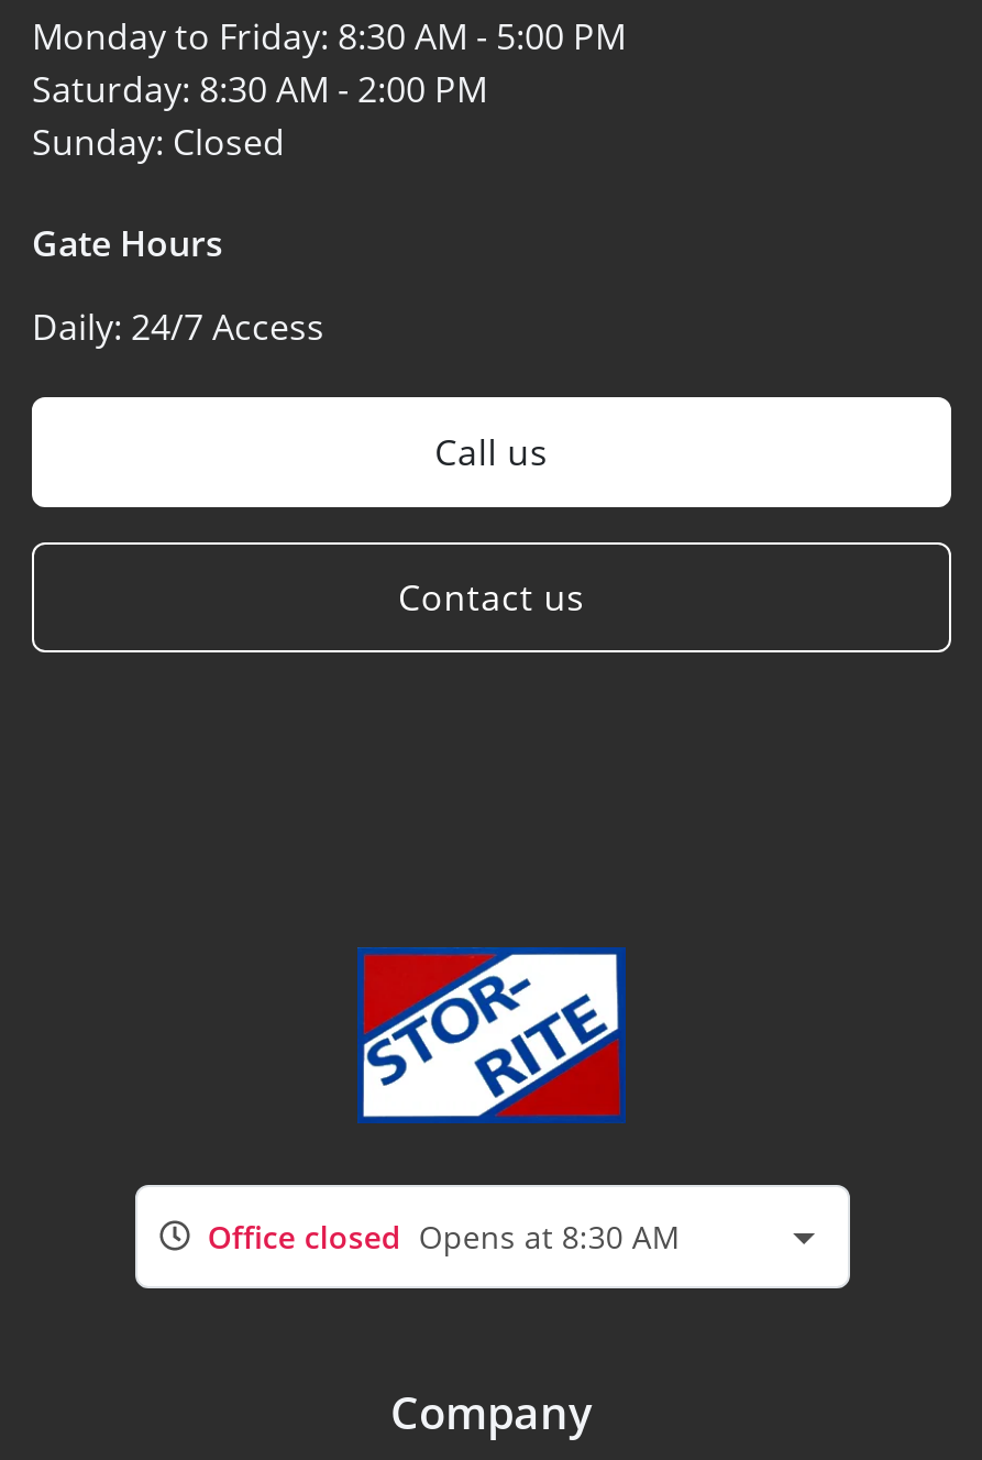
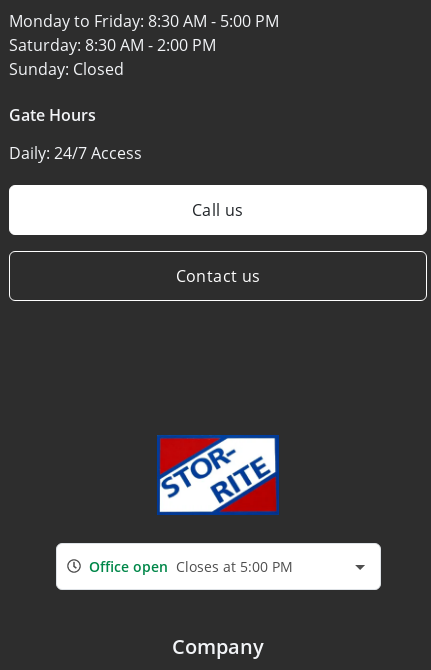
[208,1215,680,1256] Office closed Opens at 8:30 AM -> [89,556,293,575] Office open Closes at 5:00 PM

